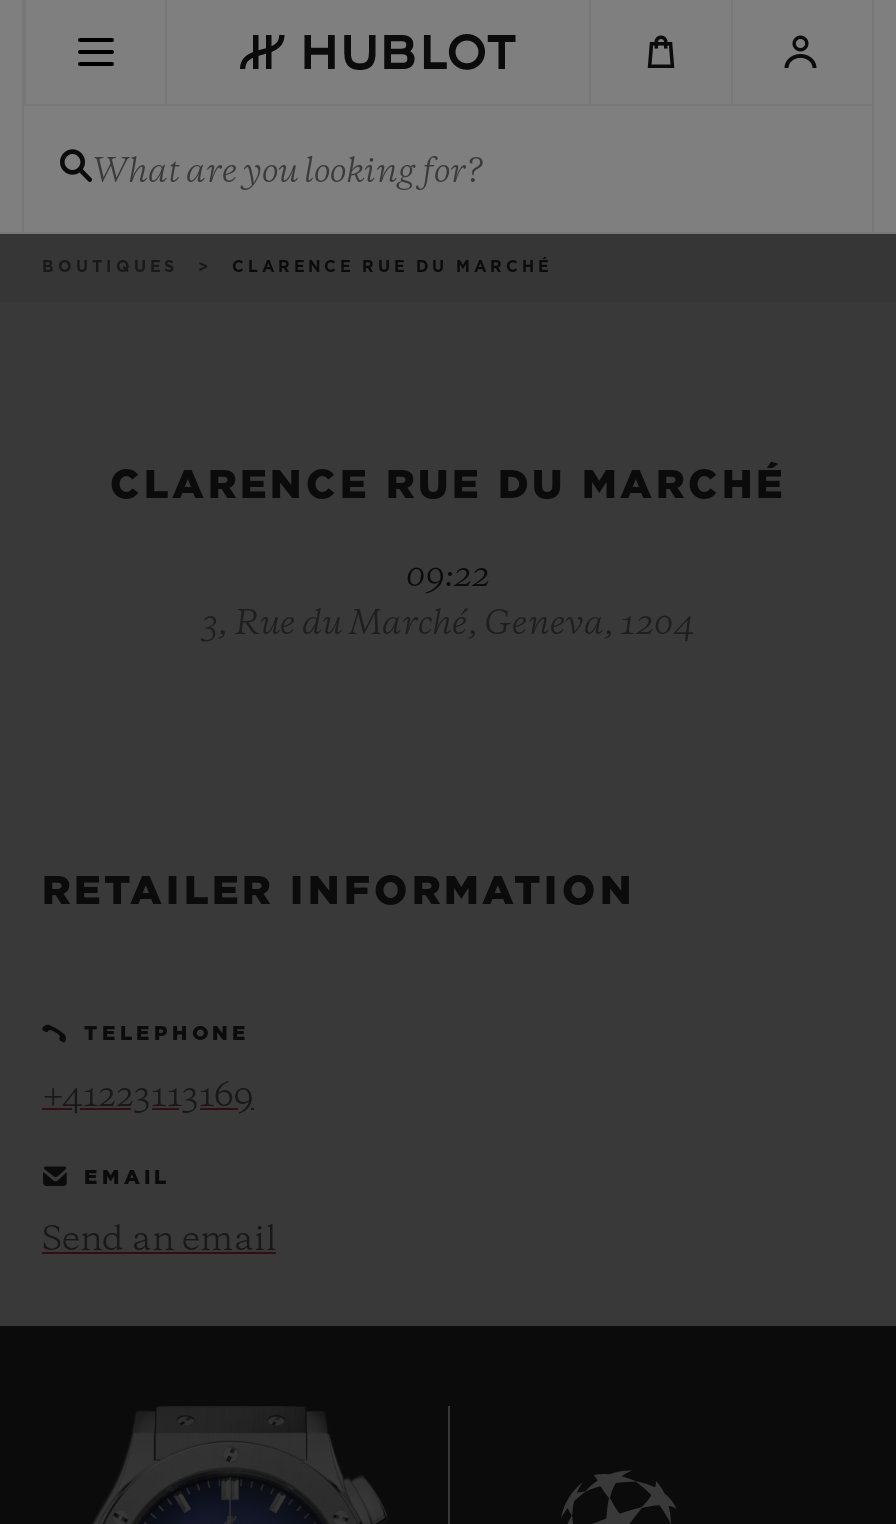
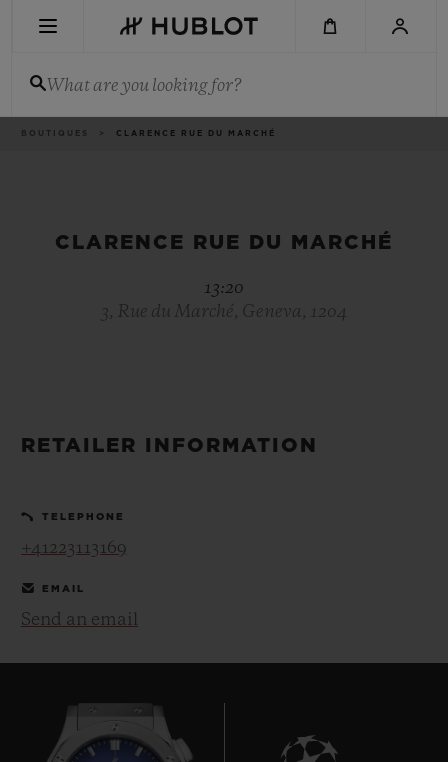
[406,558,490,594] 09:22 -> [204,279,244,297] 13:20

